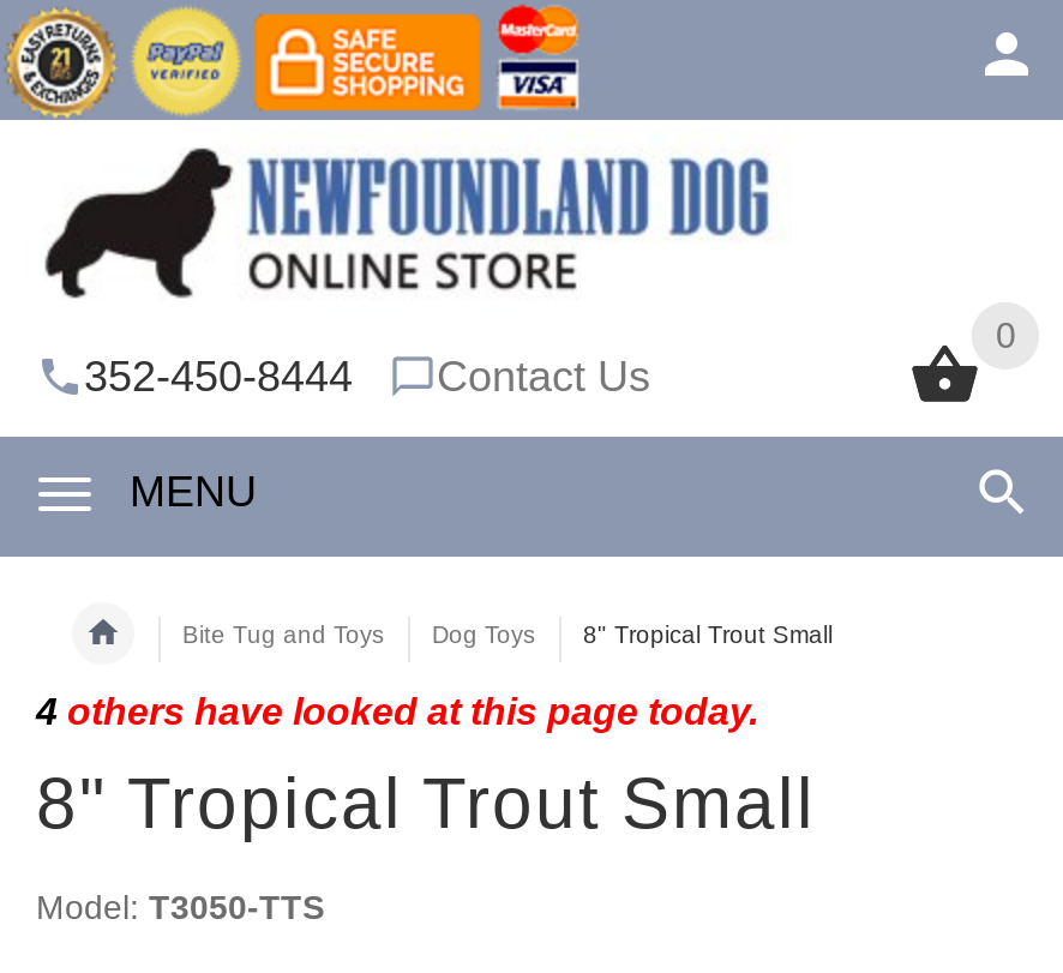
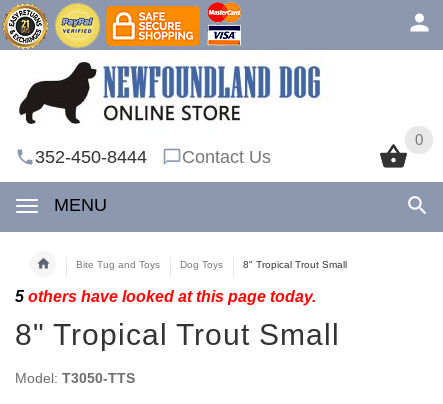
[36,691,758,732] 4 others have looked at this page today. -> [15,288,316,305] 5 others have looked at this page today.

